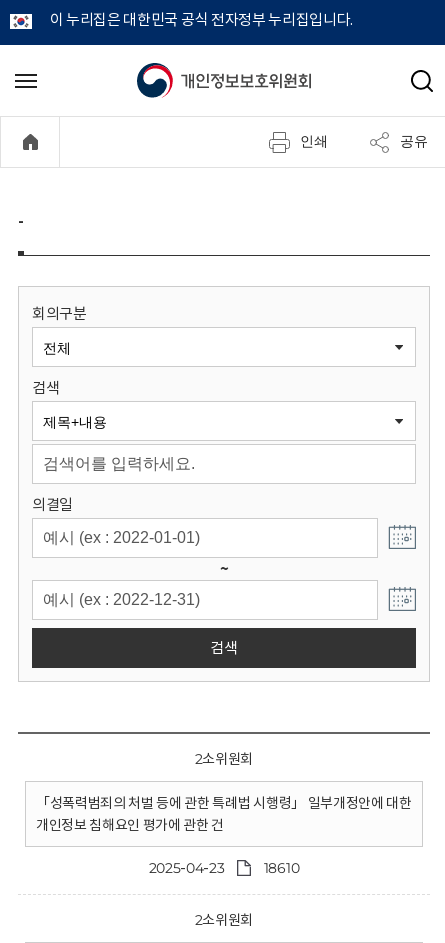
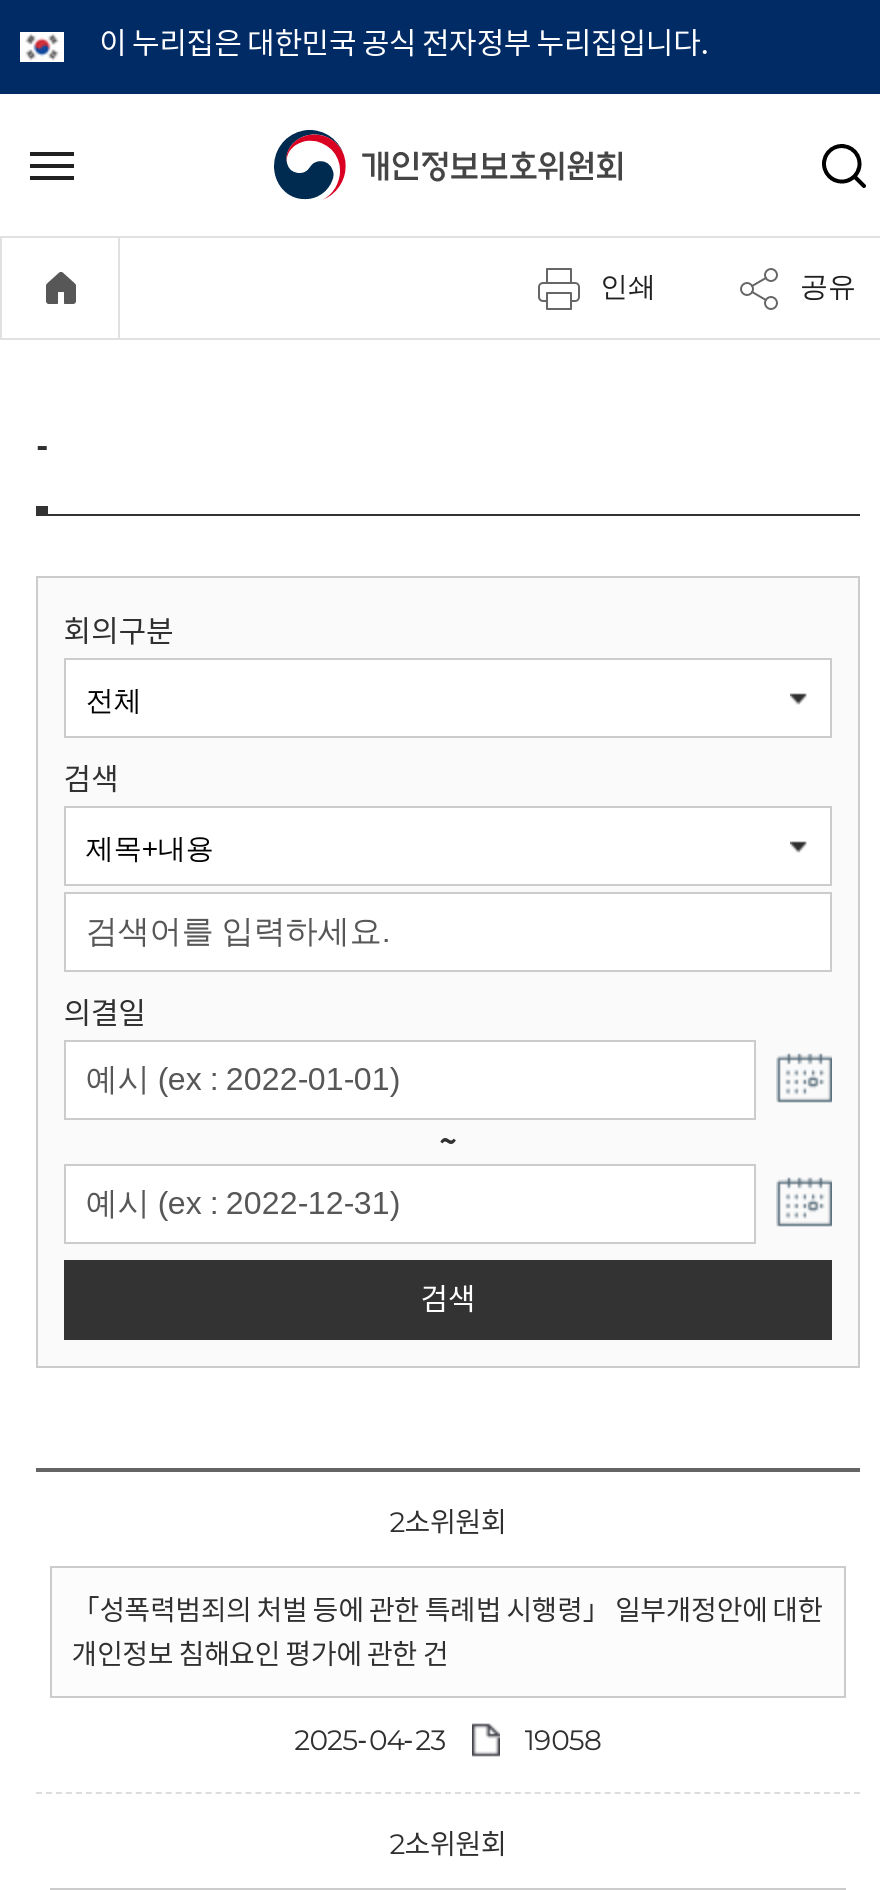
[264,859,299,877] 18610 -> [525,1722,601,1758] 19058

